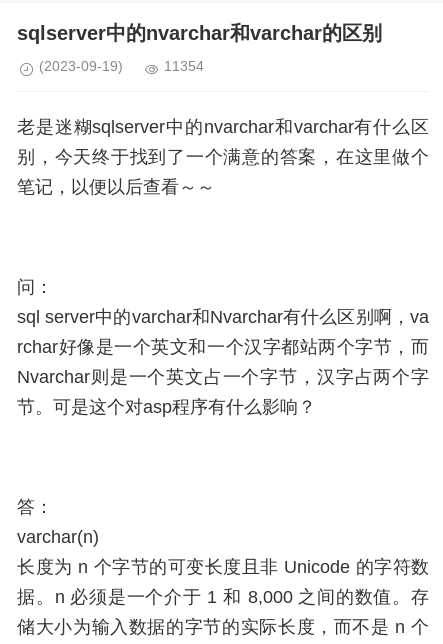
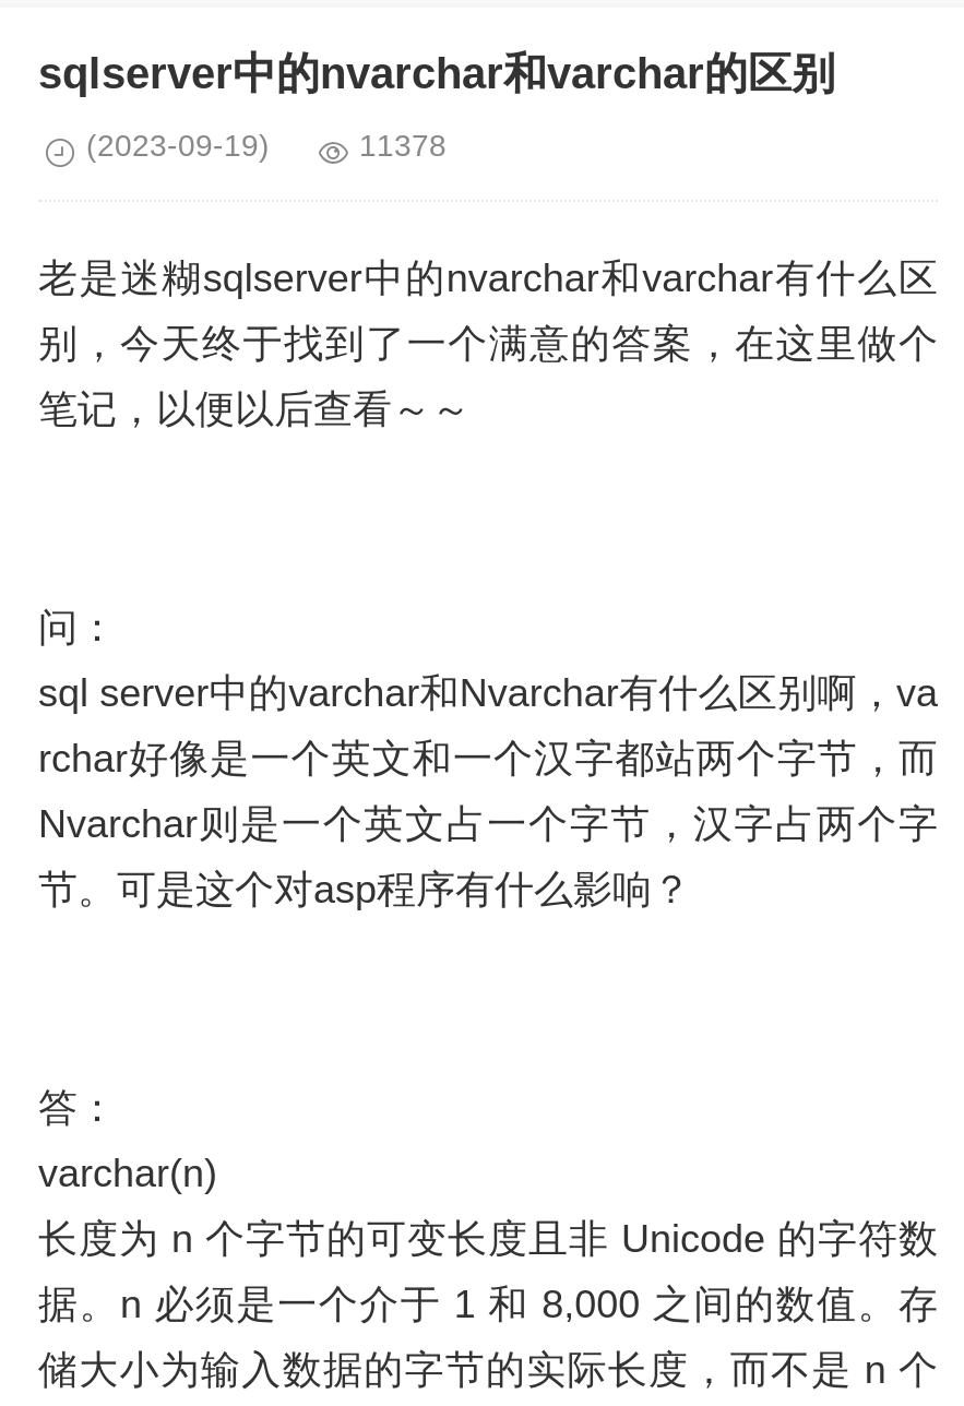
[164,58,204,74] 11354 -> [359,128,447,163] 11378

